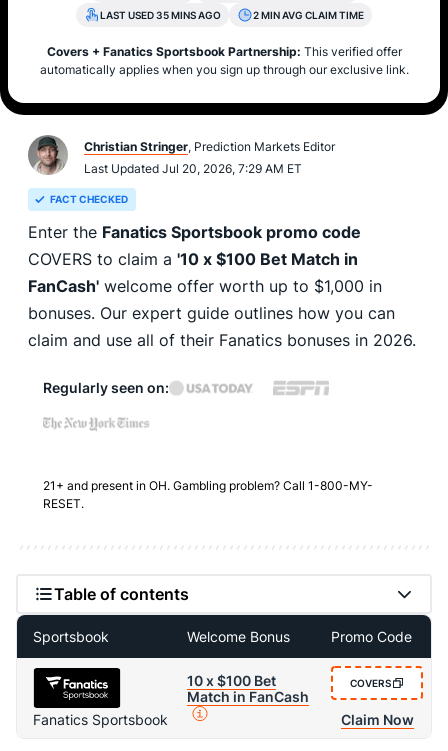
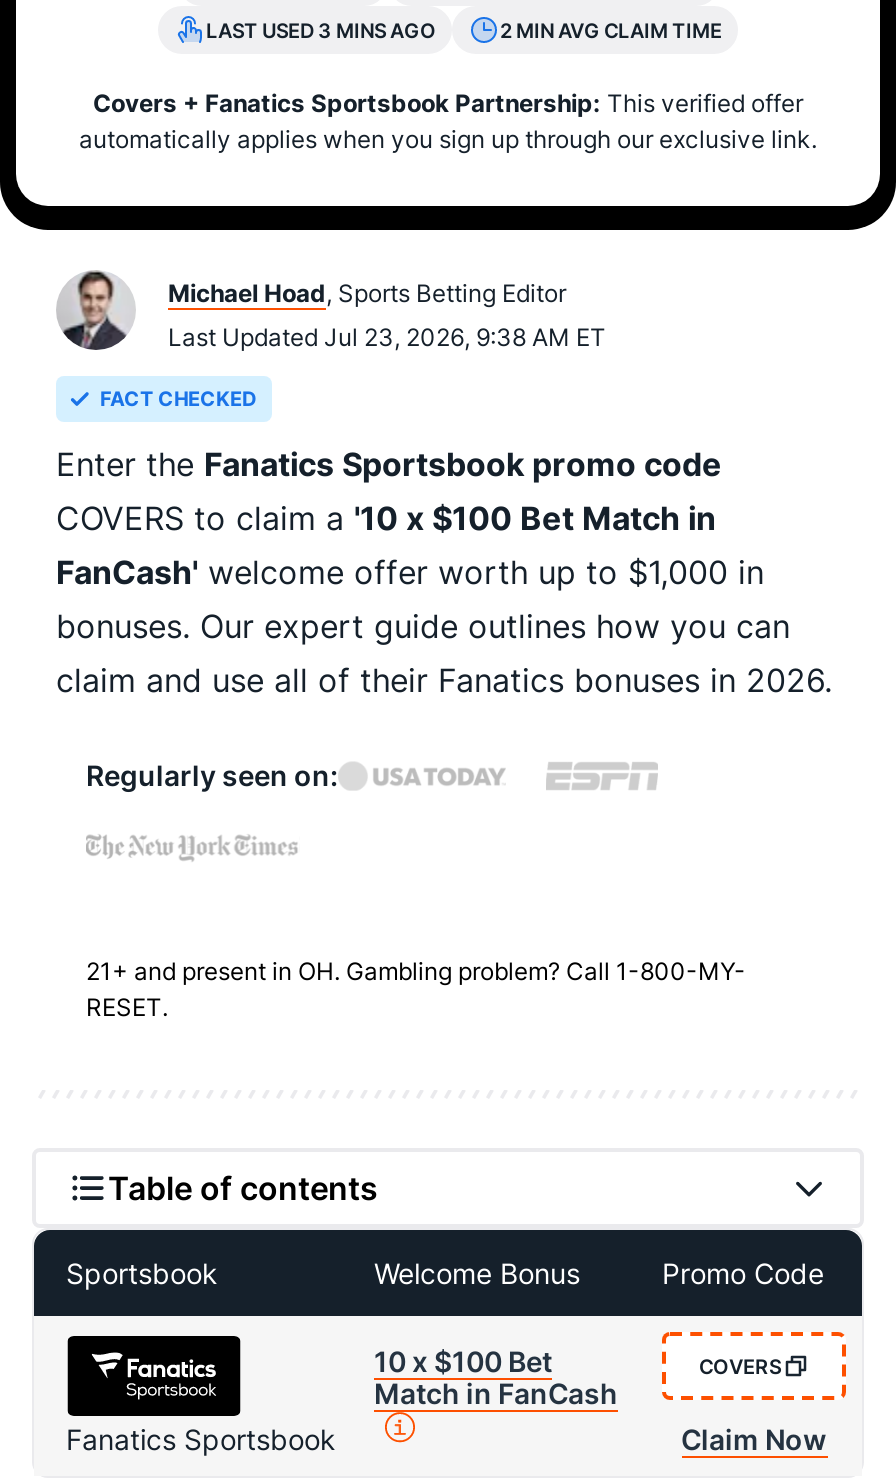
[100,9,221,21] LAST USED 35 MINS AGO -> [206,18,436,42] LAST USED 3 MINS AGO
[28,138,335,174] [image] | Christian Stringer, Prediction Markets Editor -> [58,278,566,350] [image] | Michael Hoad, Sports Betting Editor
[84,161,302,176] Last Updated Jul 20, 2026, 7:29 AM ET -> [168,322,606,352] Last Updated Jul 23, 2026, 9:38 AM ET

